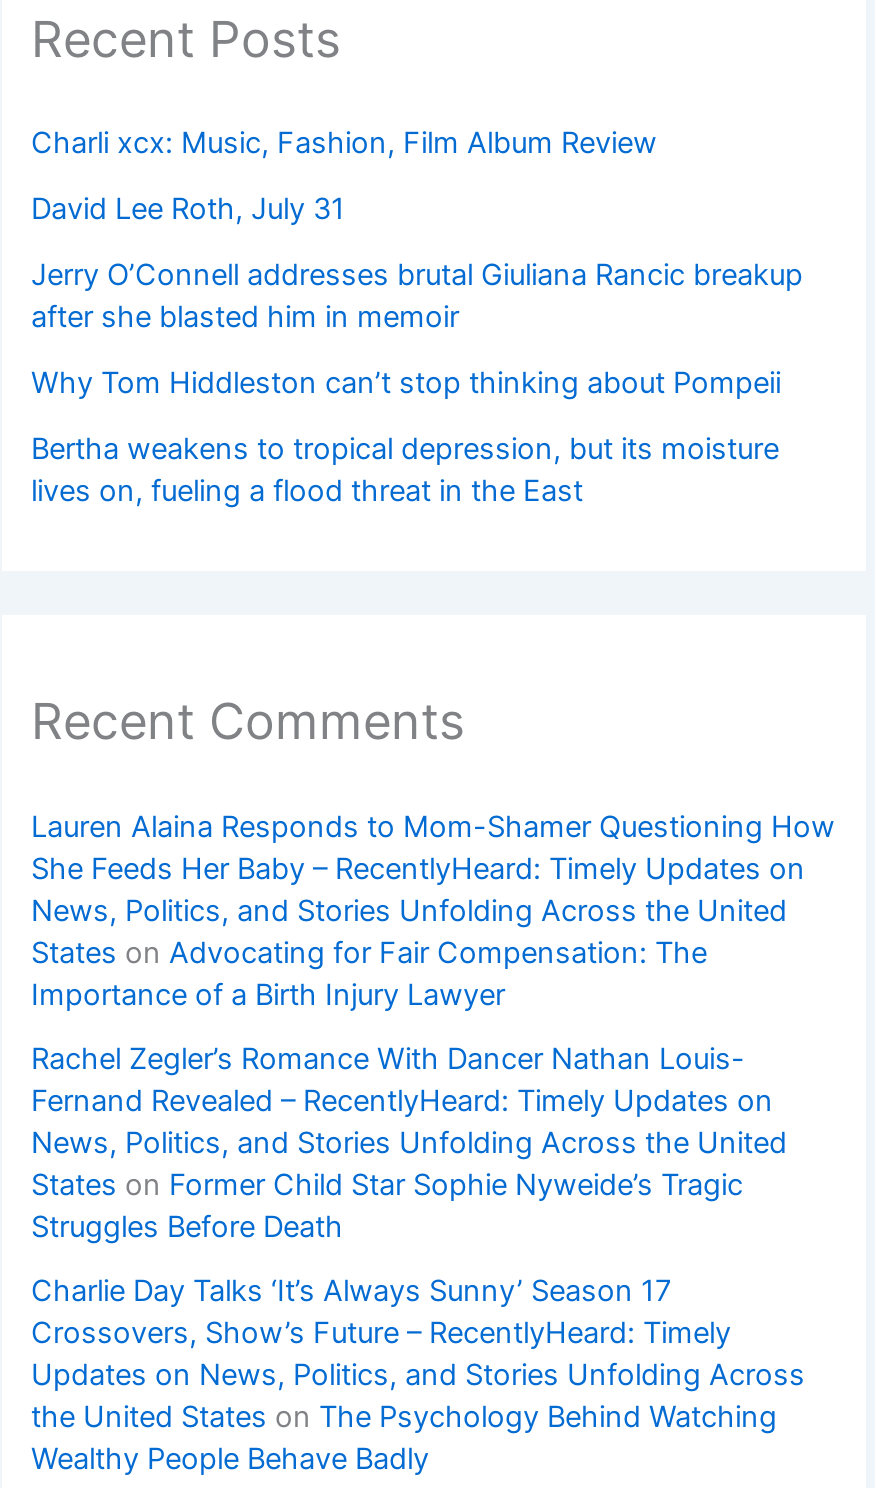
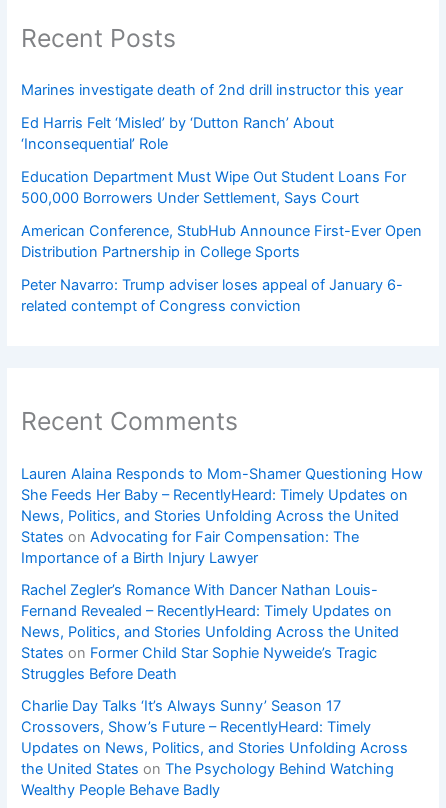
[31,125,657,161] Charli xcx: Music, Fashion, Film Album Review -> [21,81,403,99] Marines investigate death of 2nd drill instructor this year
[31,191,345,227] David Lee Roth, July 31 -> [21,114,334,153] Ed Harris Felt ‘Misled’ by ‘Dutton Ranch’ About | ‘Inconsequential’ Role
[31,257,803,335] Jerry O’Connell addresses brutal Giuliana Rancic breakup | after she blasted him in memoir -> [21,168,406,207] Education Department Must Wipe Out Student Loans For | 500,000 Borrowers Under Settlement, Says Court
[31,365,781,401] Why Tom Hiddleston can’t stop thinking about Pompeii -> [21,222,422,261] American Conference, StubHub Announce First-Ever Open | Distribution Partnership in College Sports
[31,431,779,509] Bertha weakens to tropical depression, but its moisture | lives on, fueling a flood threat in the East -> [21,276,403,315] Peter Navarro: Trump adviser loses appeal of January 6- | related contempt of Congress conviction

